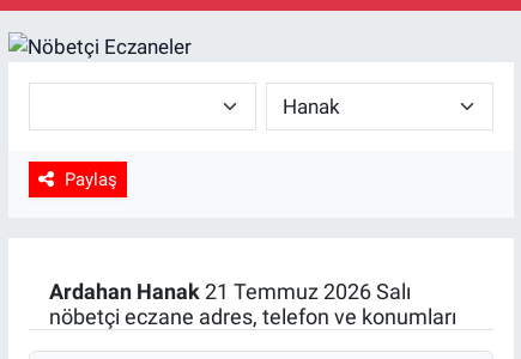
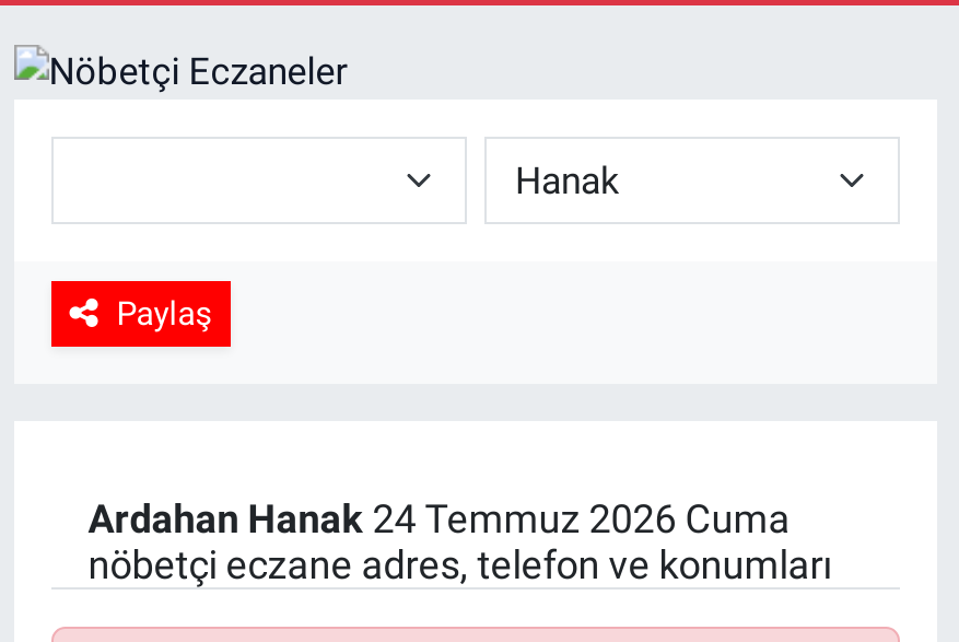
[49,279,411,304] Ardahan Hanak 21 Temmuz 2026 Salı -> [88,496,790,542] Ardahan Hanak 24 Temmuz 2026 Cuma

